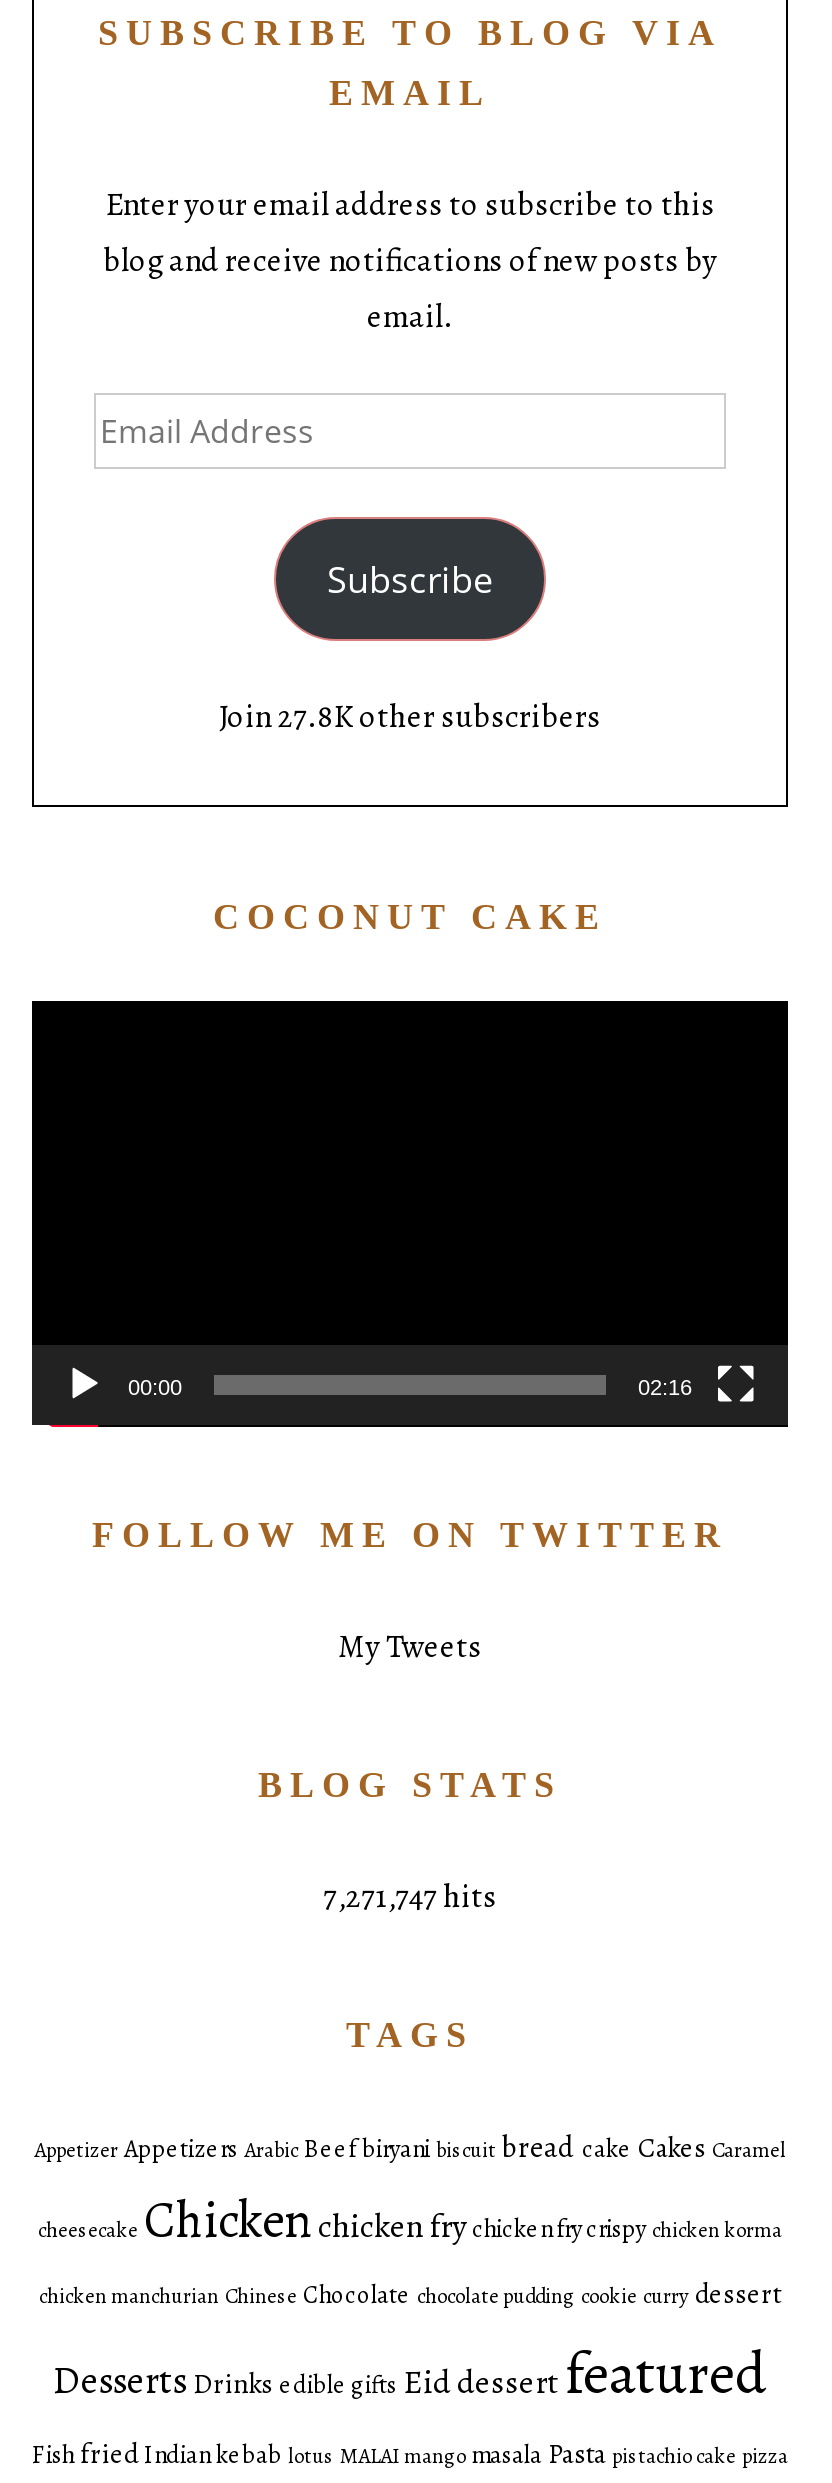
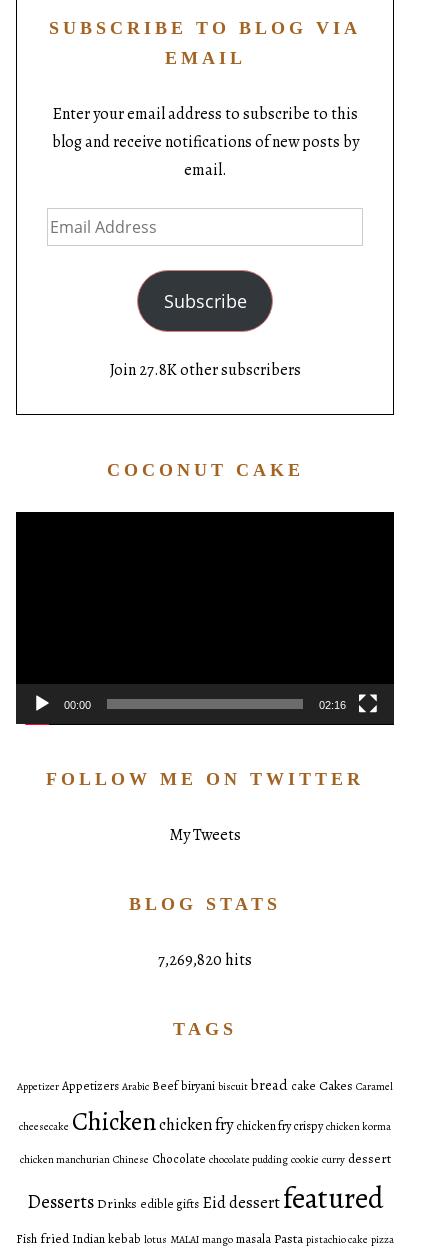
[323,1875,497,1919] 7,271,747 hits -> [158,949,252,971] 7,269,820 hits

